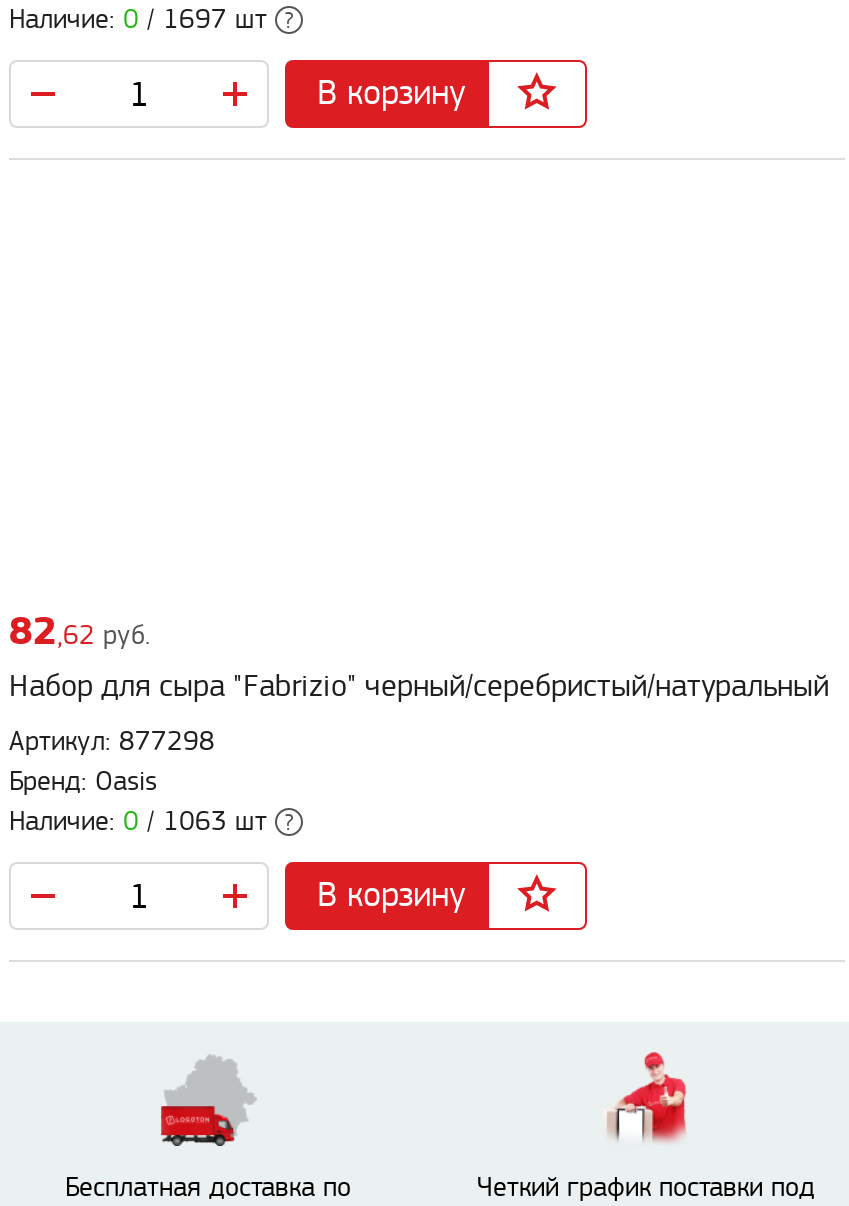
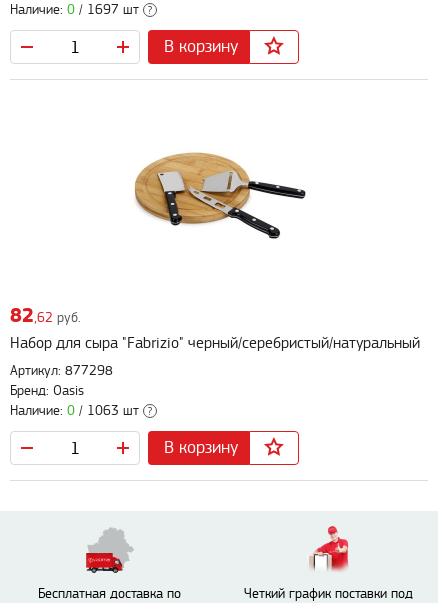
none -> [134,152,307,240] [image]

